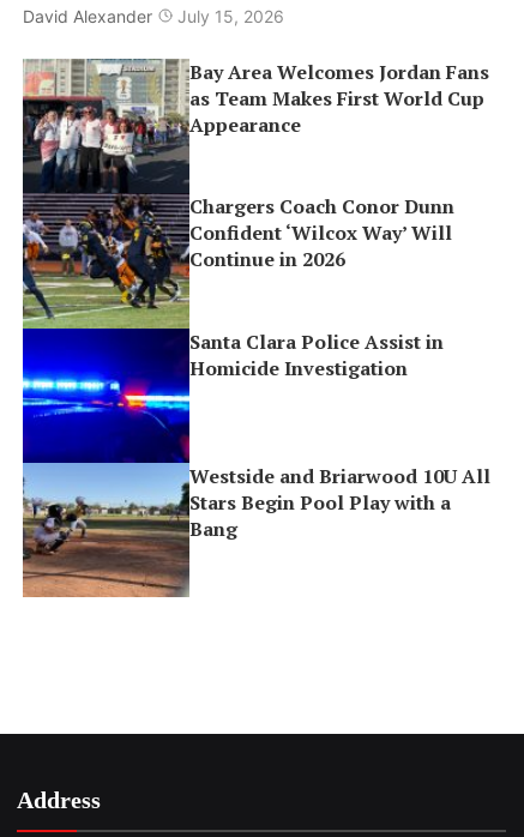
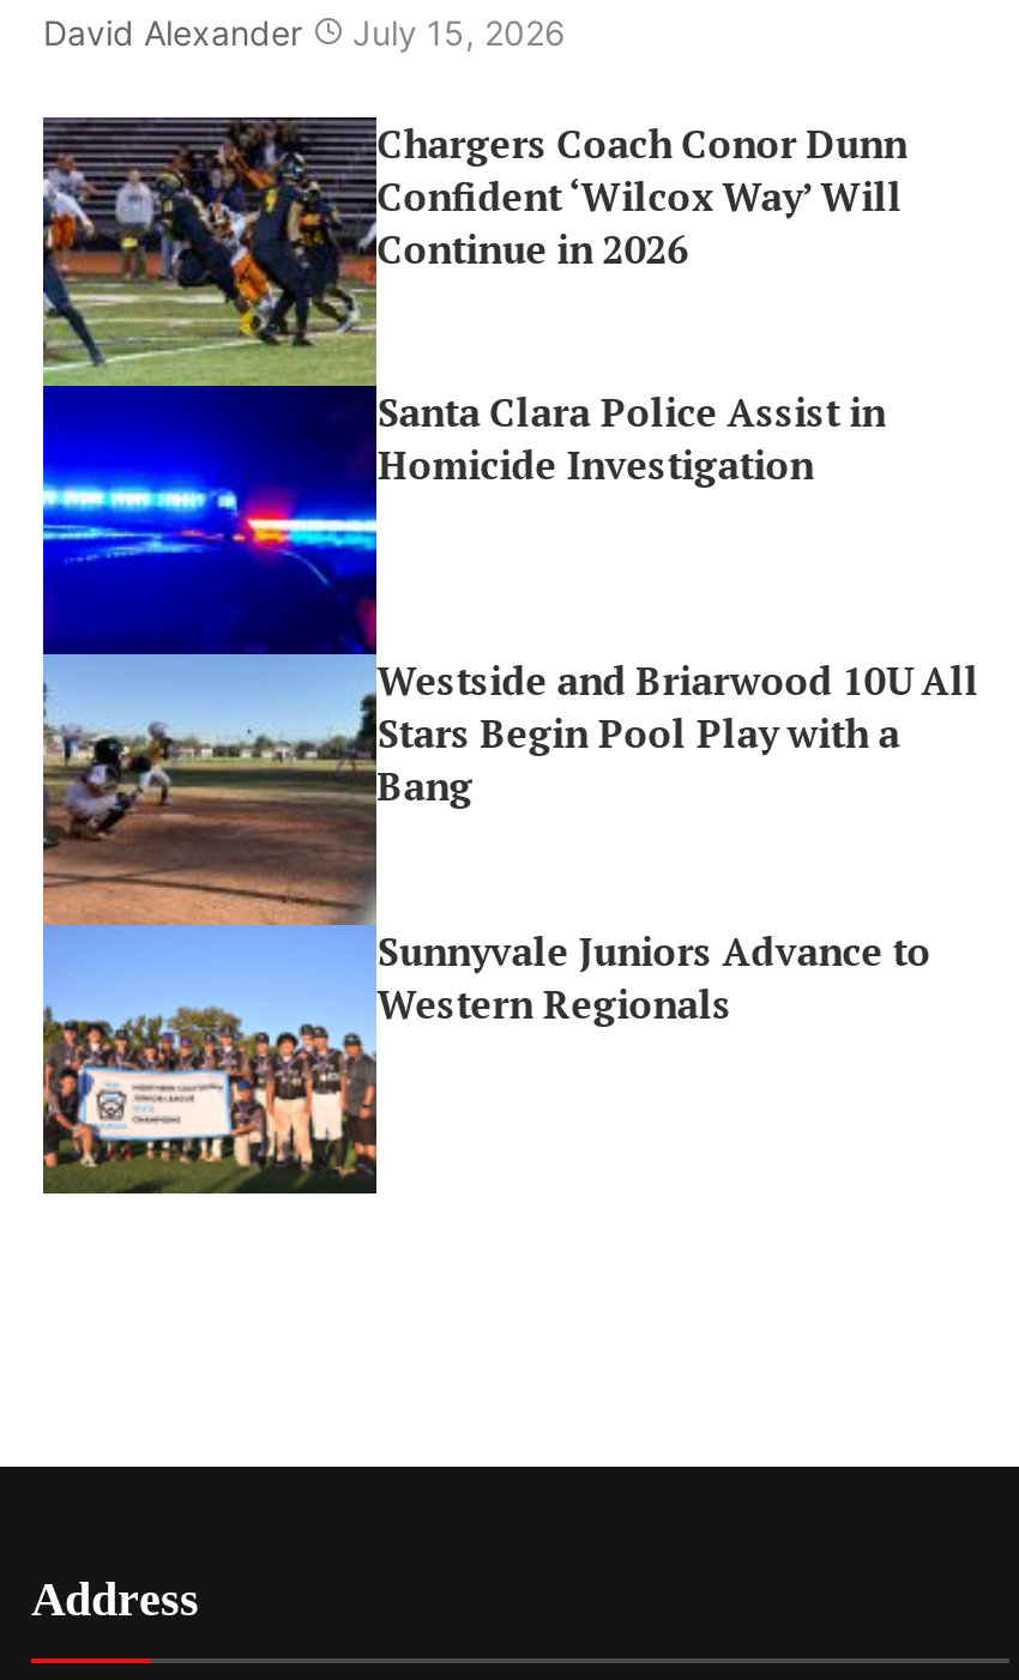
[22,59,490,194] [image] | Bay Area Welcomes Jordan Fans | as Team Makes First World Cup | Appearance -> none
moved [20,192,491,606] -> [38,115,979,942]: [image] | Chargers Coach Conor Dunn | Confident ‘Wilcox Way’ Will | ... | Stars Begin Pool Play with a | Bang
none -> [41,925,931,1193] [image] | Sunnyvale Juniors Advance to | Western Regionals

